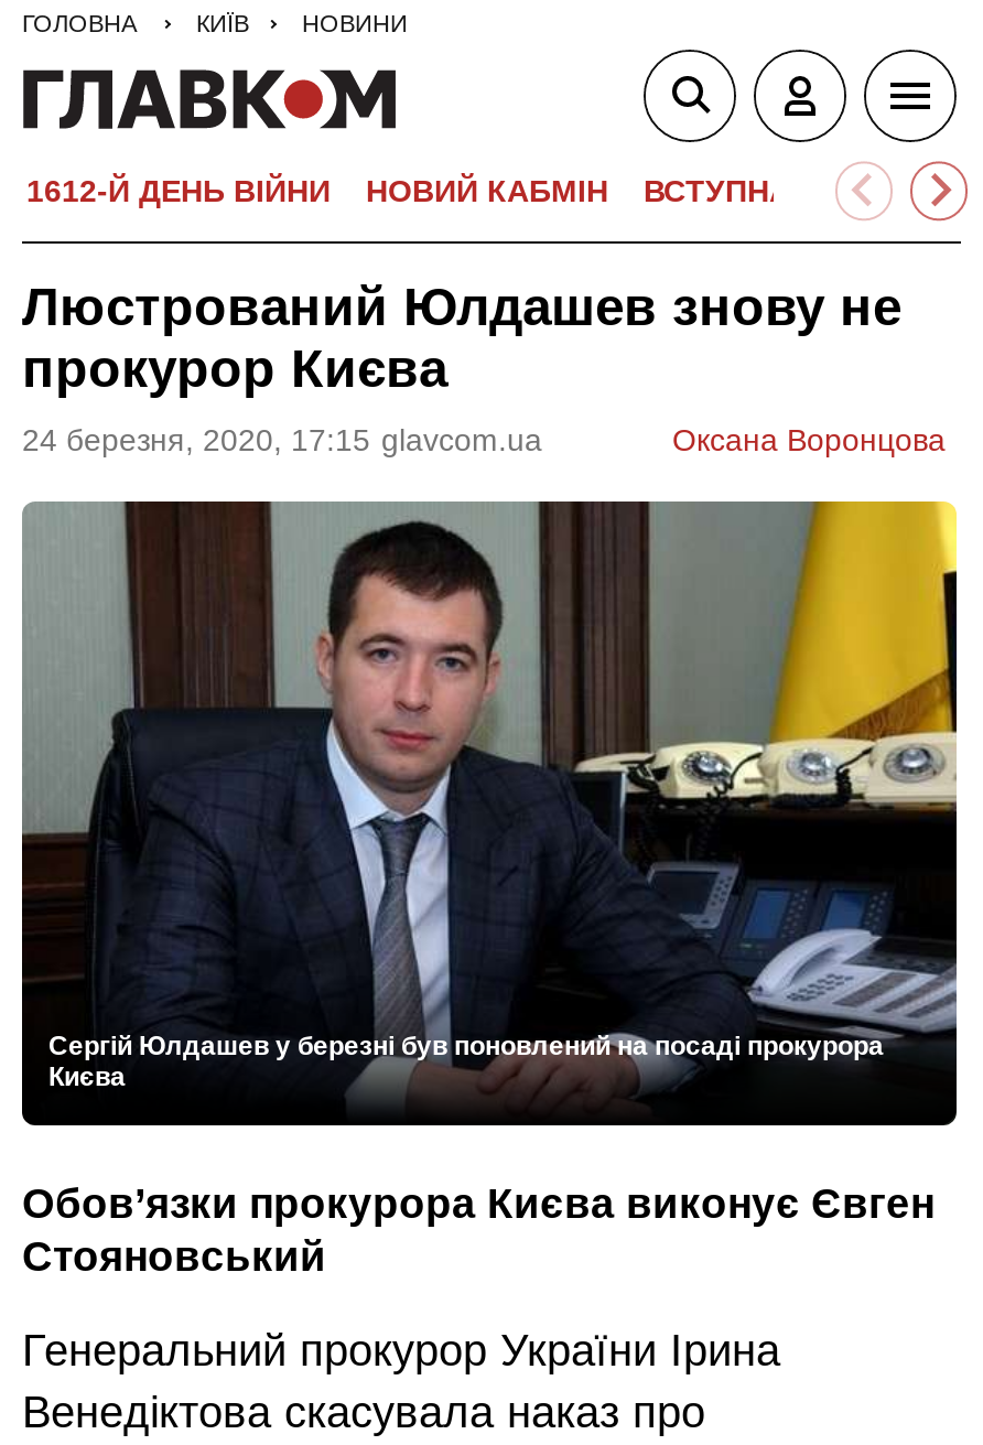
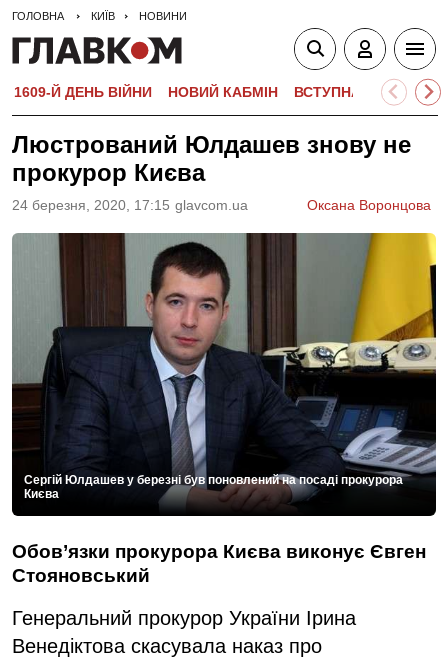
[26,173,331,208] 1612-Й ДЕНЬ ВІЙНИ -> [14,84,152,100] 1609-Й ДЕНЬ ВІЙНИ

